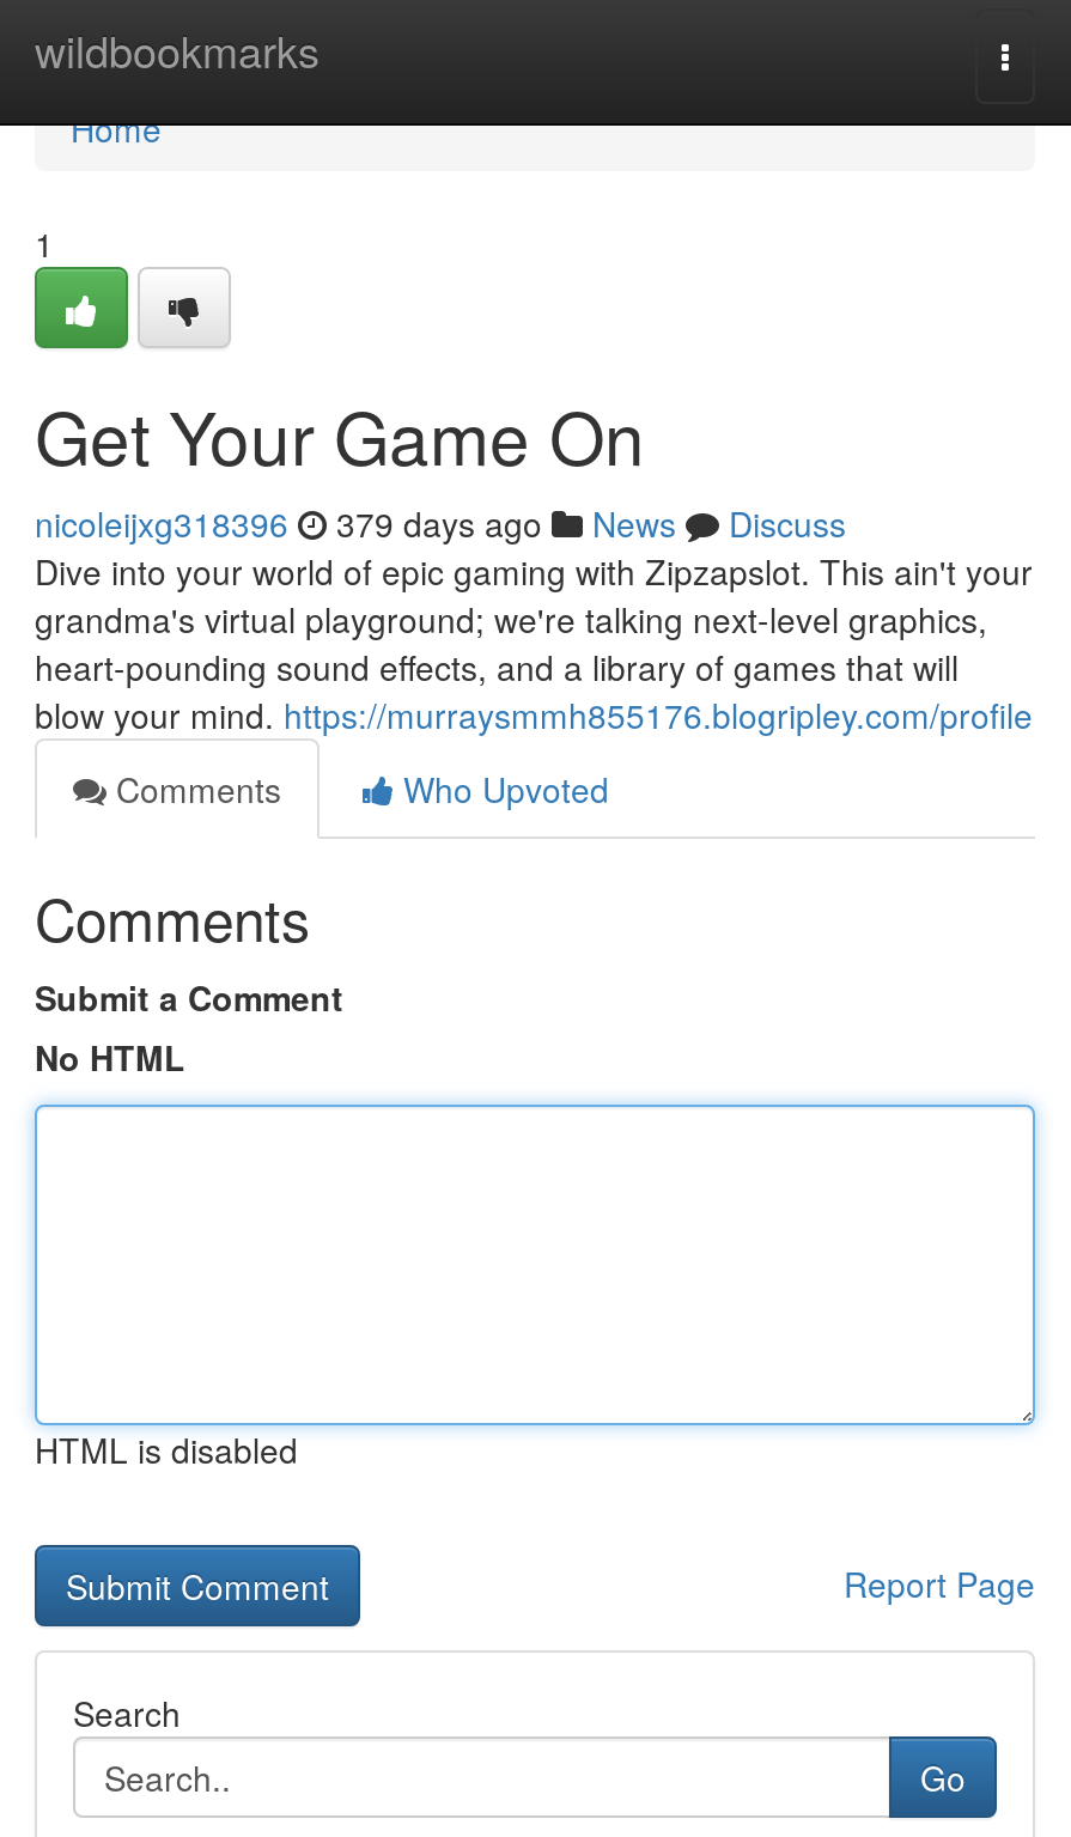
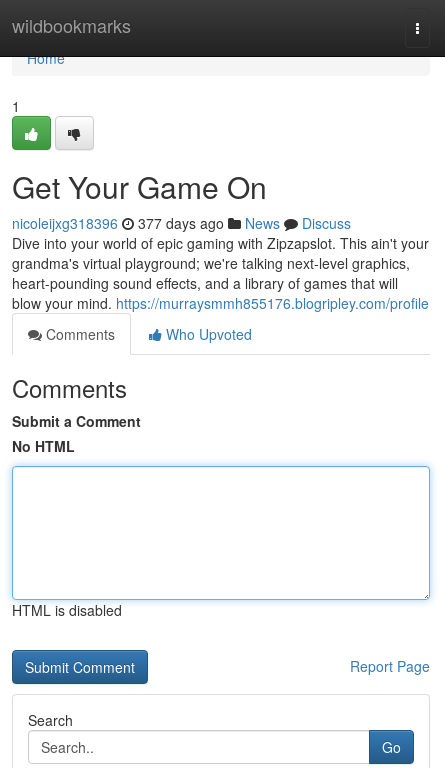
[35,499,846,547] nicoleijxg318396 379 days ago News Discuss -> [12,213,351,233] nicoleijxg318396 377 days ago News Discuss

